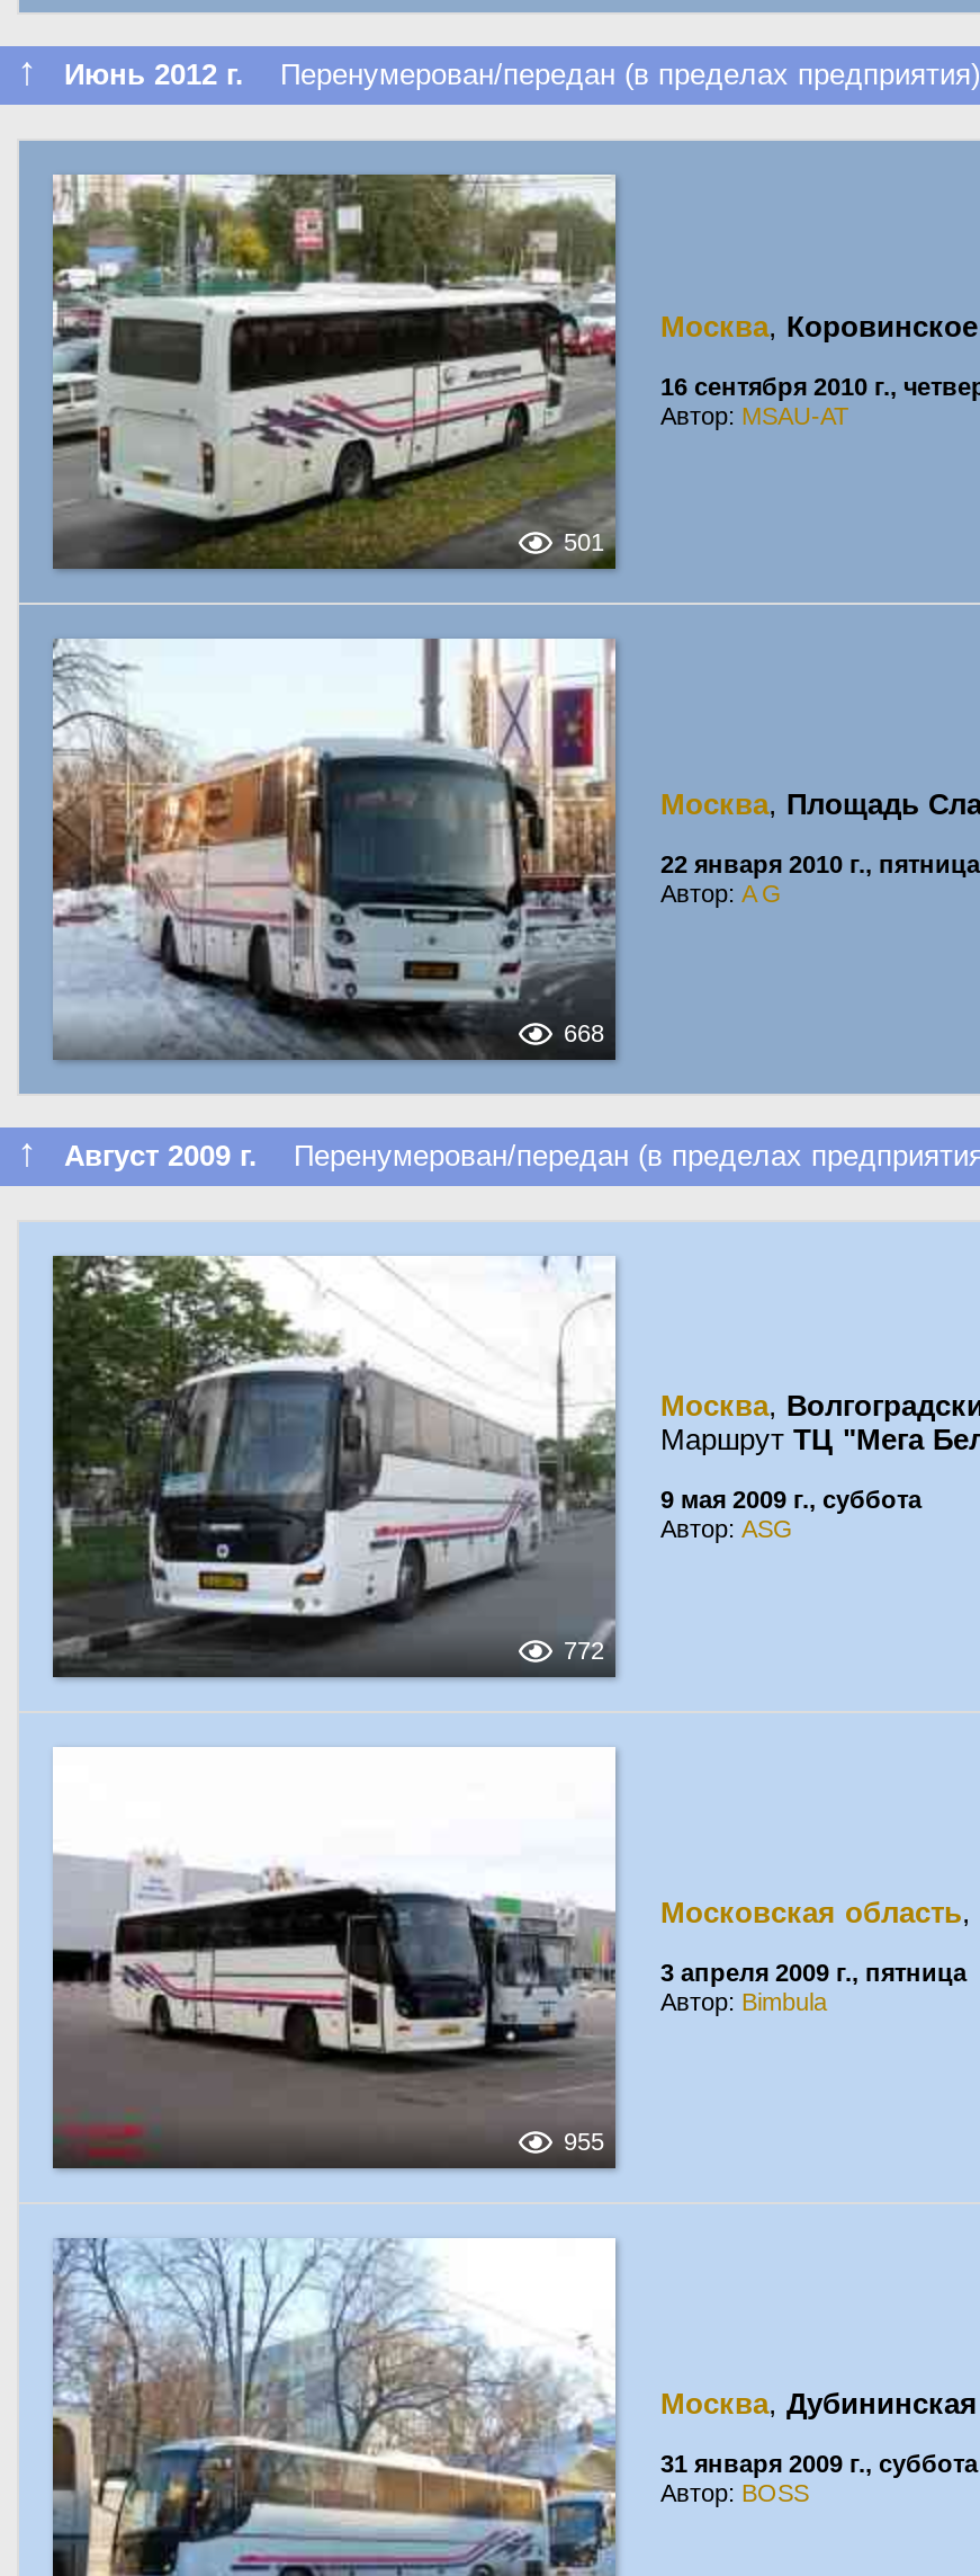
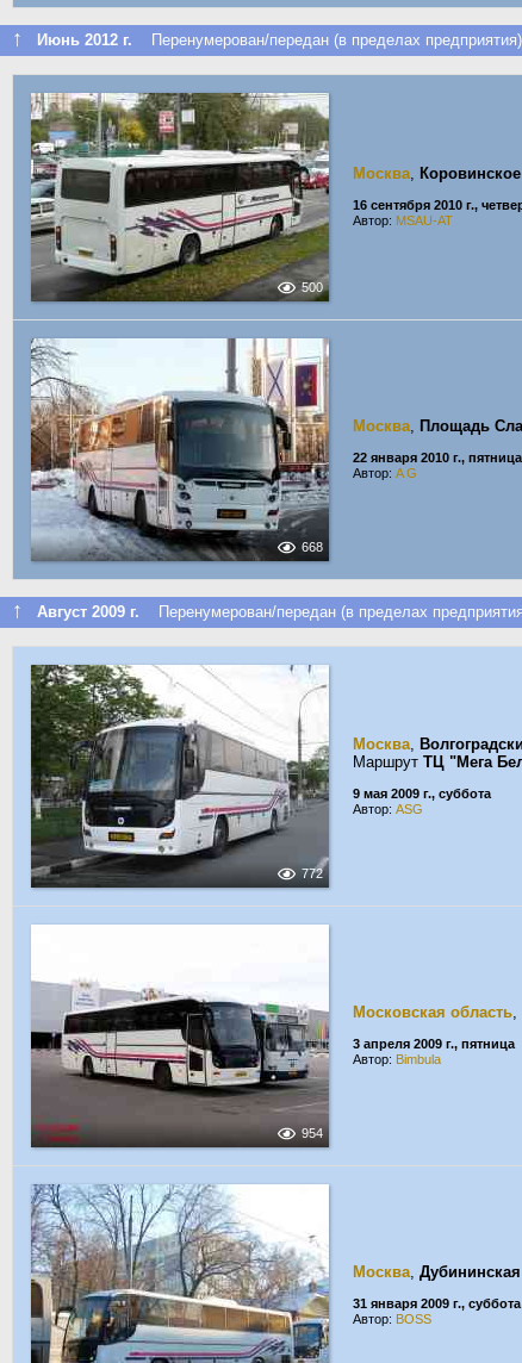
[564,528,604,555] 501 -> [302,280,323,294] 500
[564,2128,604,2155] 955 -> [302,1126,323,1140] 954

